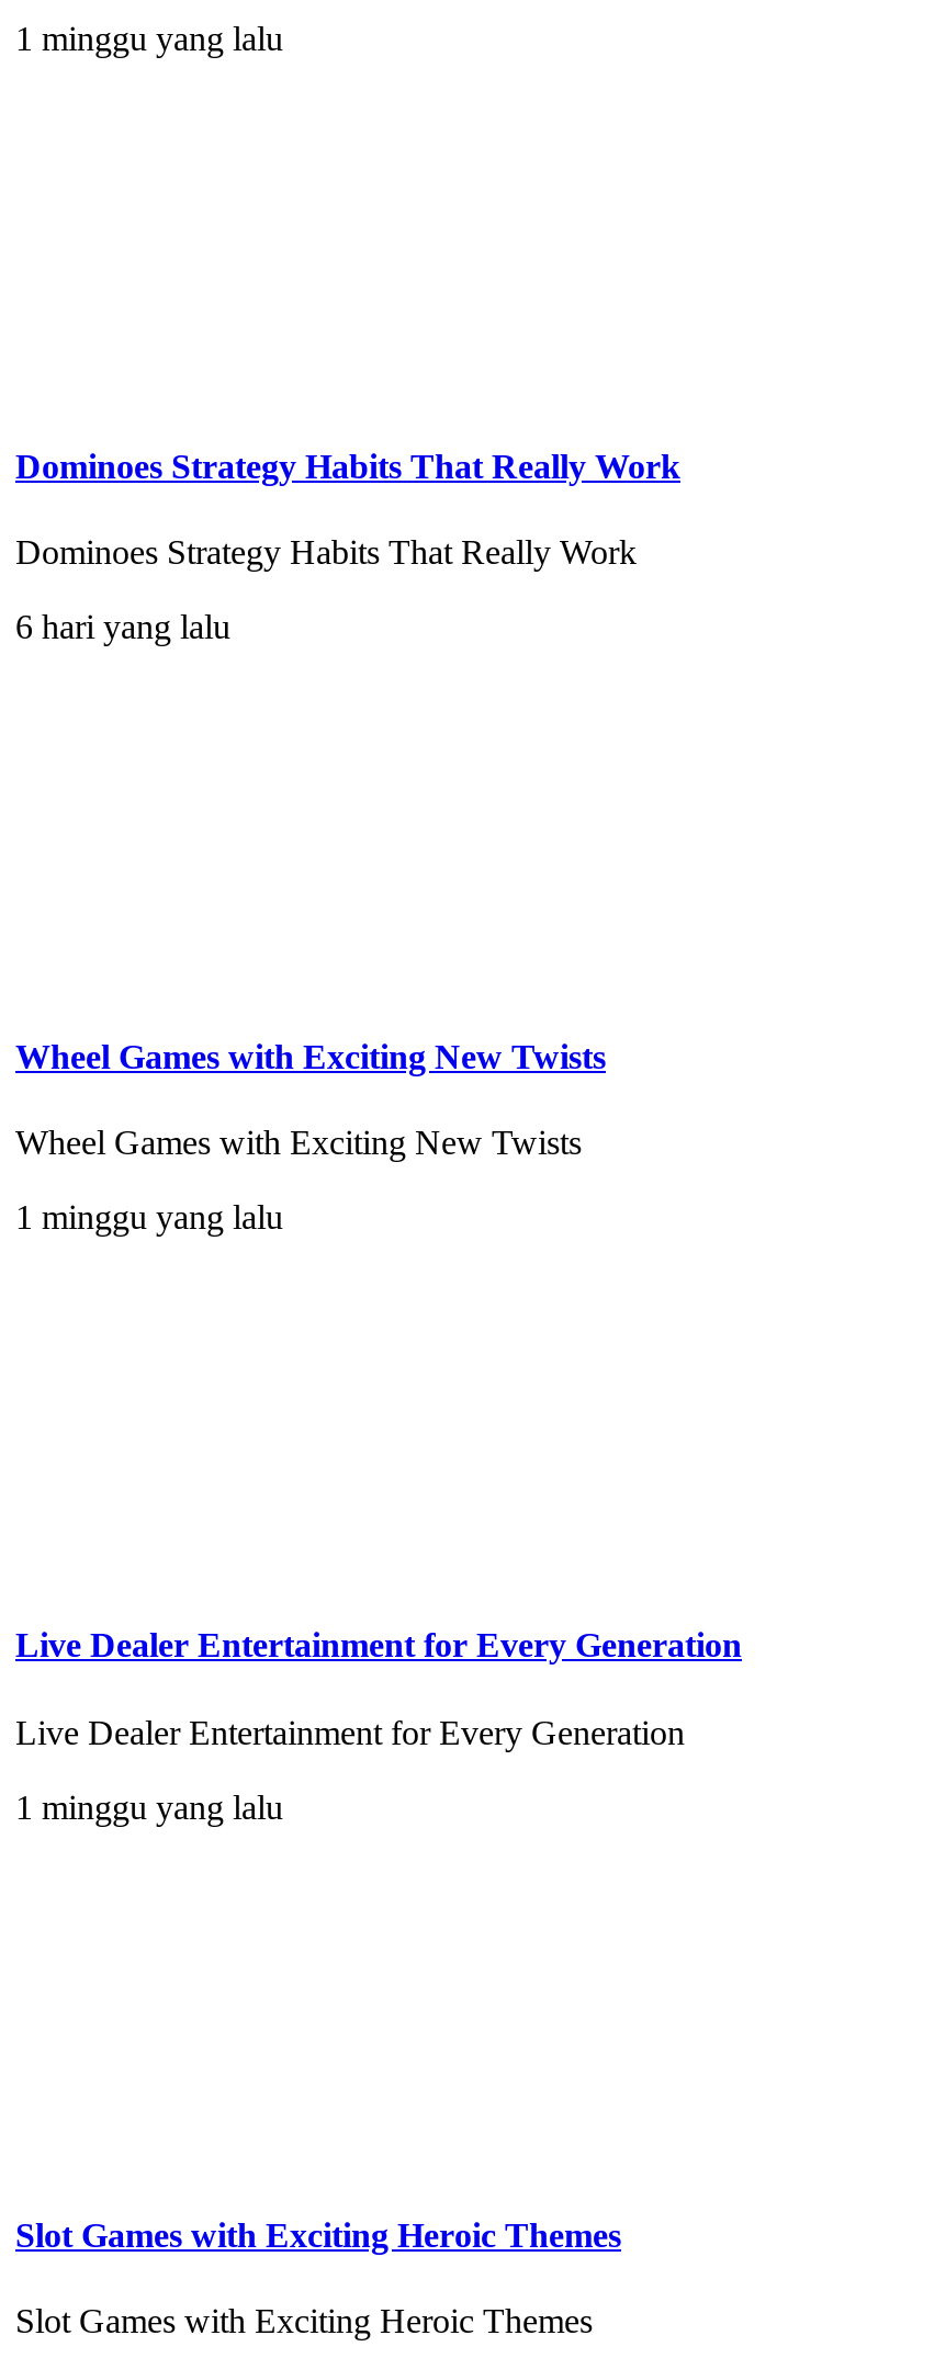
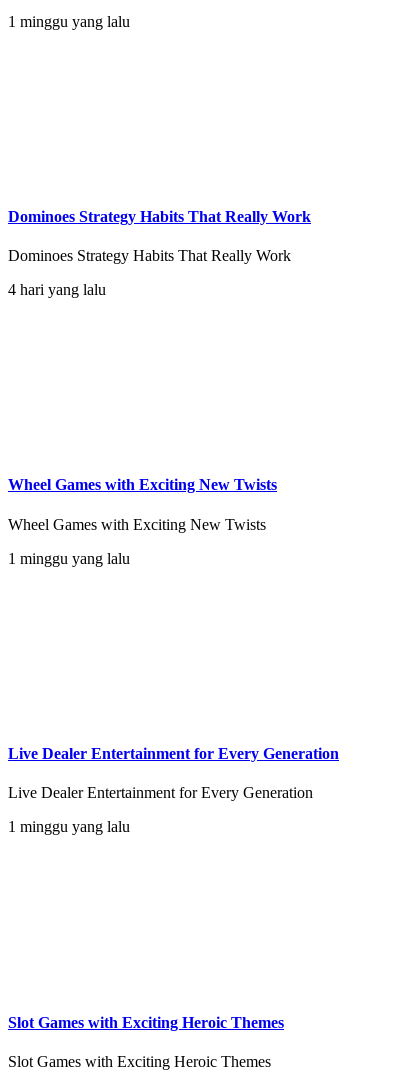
[15,608,230,646] 6 hari yang lalu -> [8,281,106,298] 4 hari yang lalu

